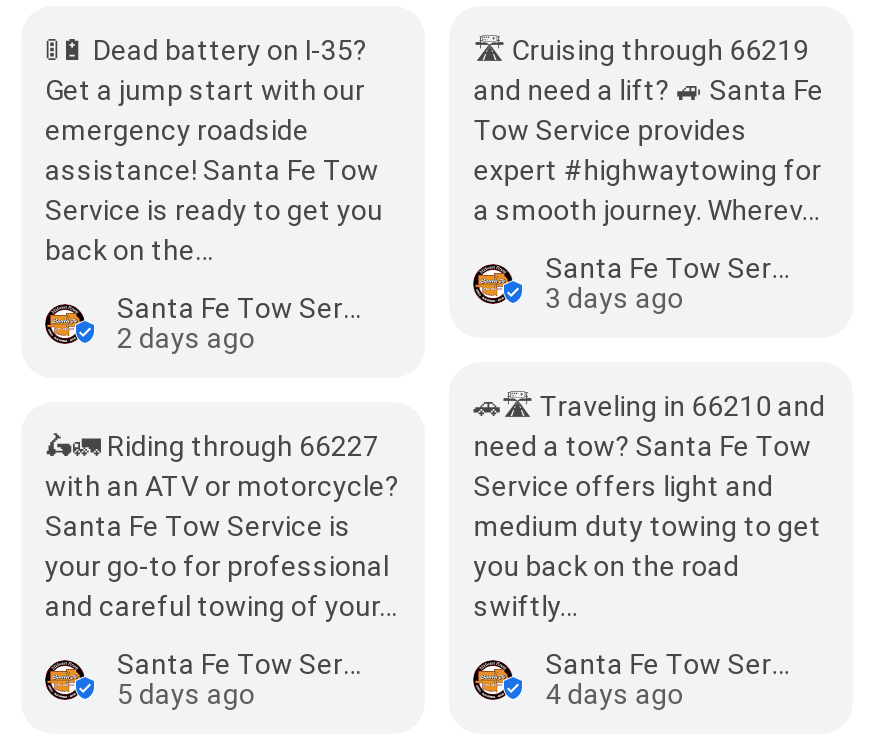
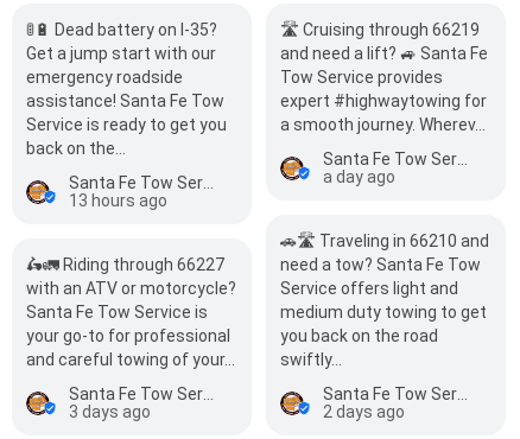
[545,281,683,313] 3 days ago -> [323,167,396,186] a day ago
[117,321,255,353] 2 days ago -> [69,191,167,210] 13 hours ago
[117,677,255,709] 5 days ago -> [69,402,151,421] 3 days ago
[545,677,683,709] 4 days ago -> [323,402,405,421] 2 days ago

